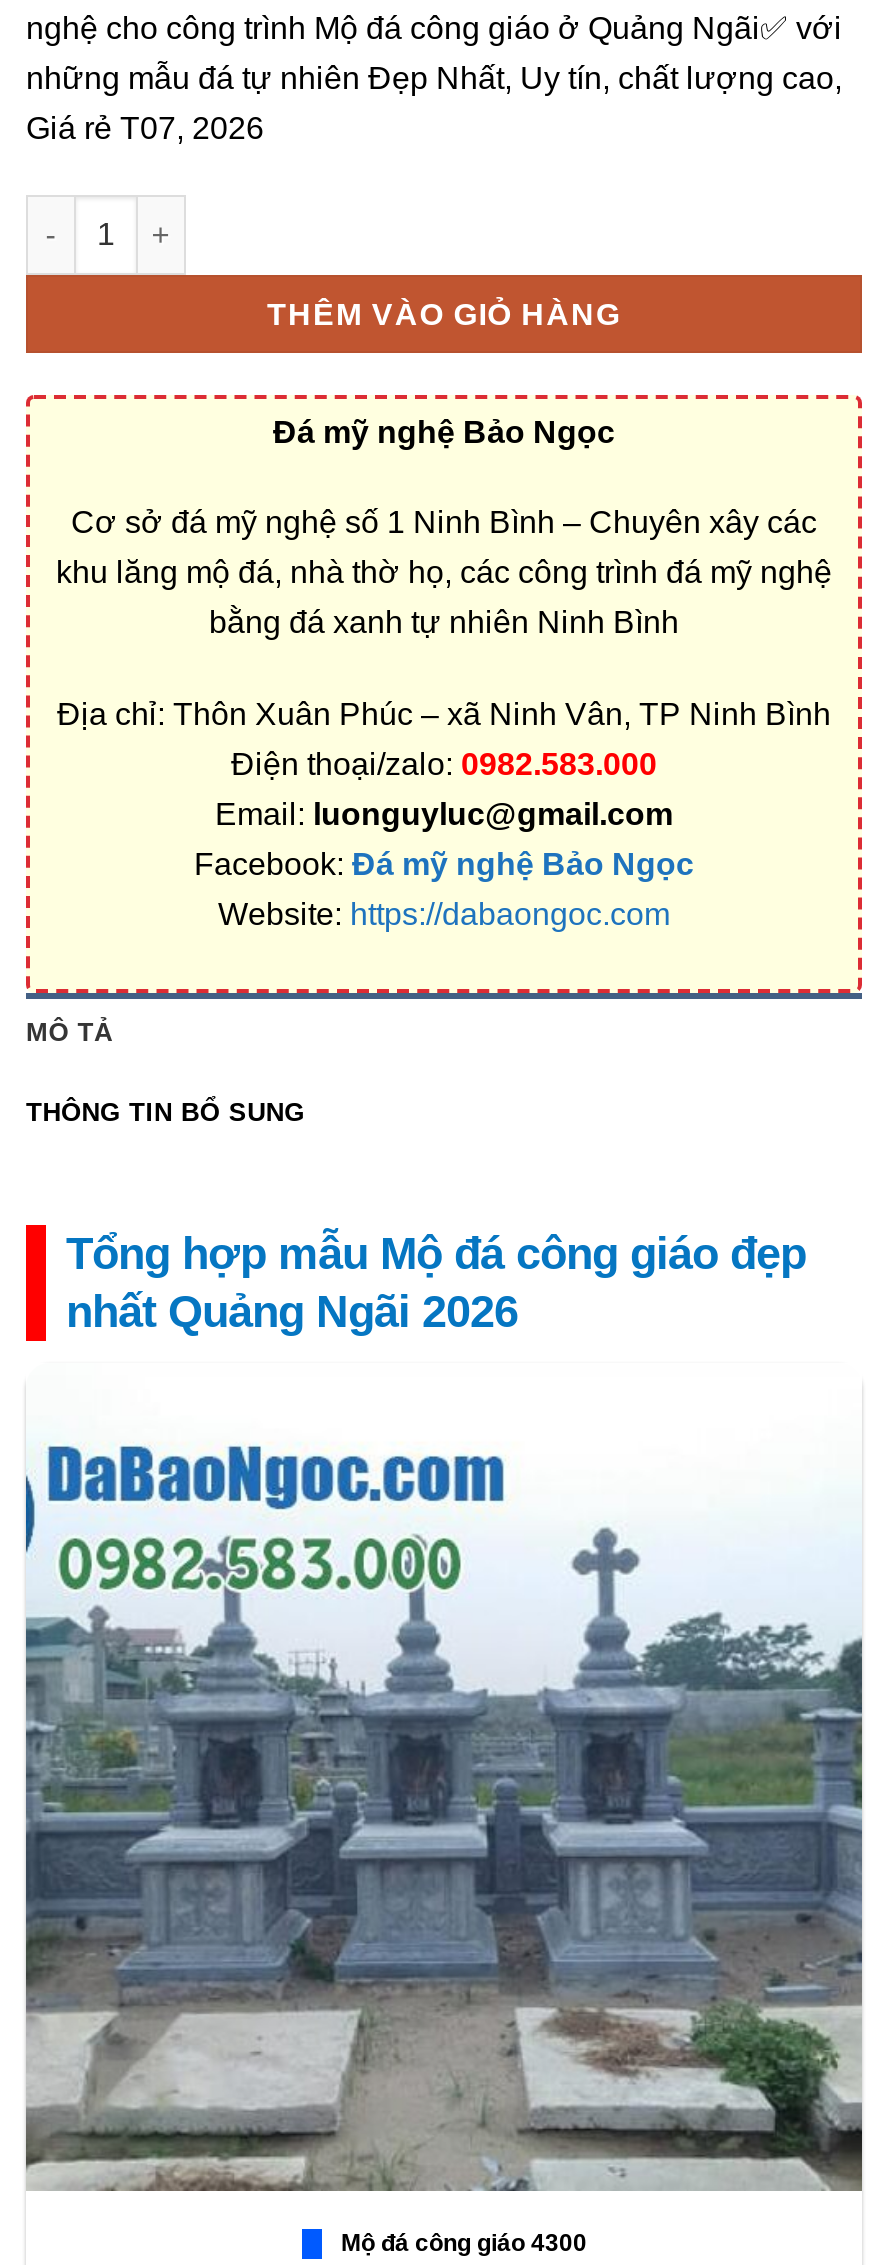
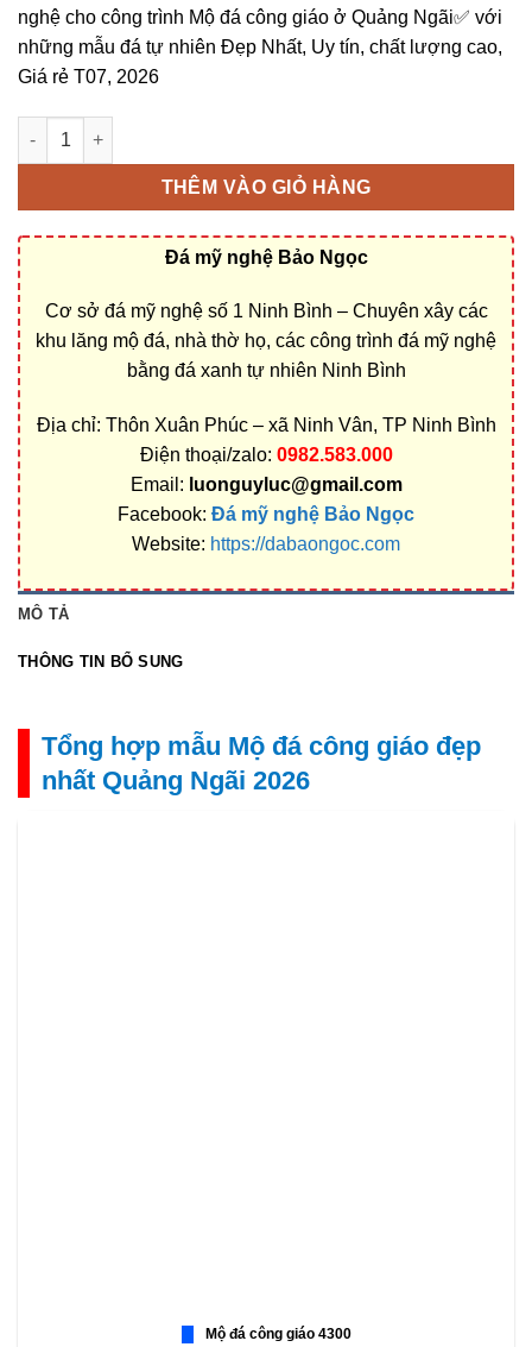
[24,1443,864,2193] [image] -> none

